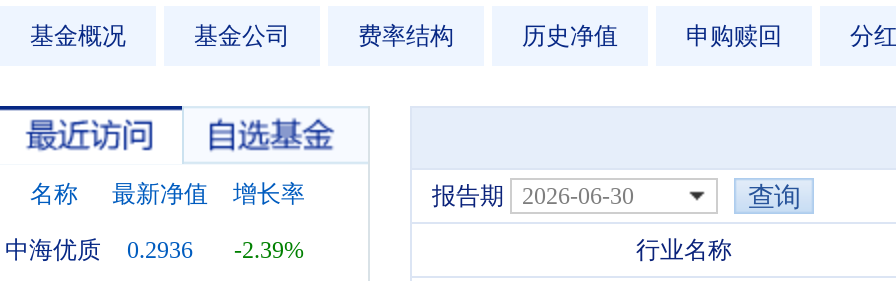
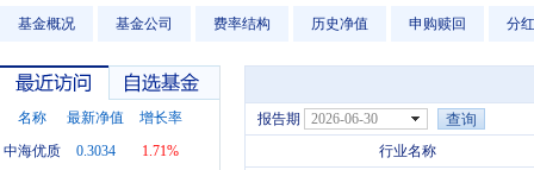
[127,236,193,264] 0.2936 -> [76,143,115,159] 0.3034
[234,236,304,264] -2.39% -> [142,143,179,159] 1.71%

